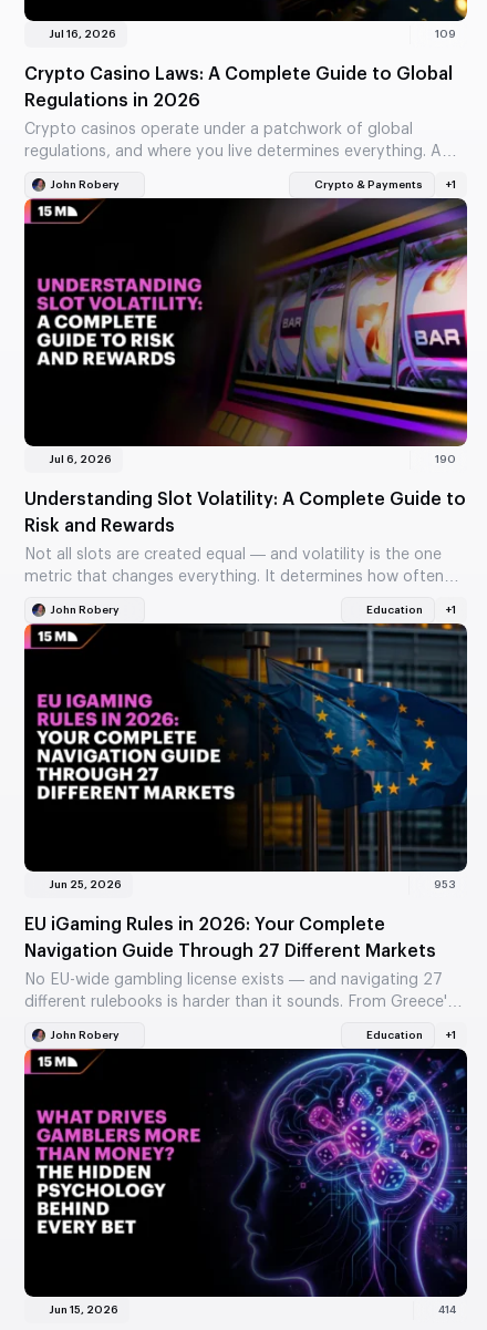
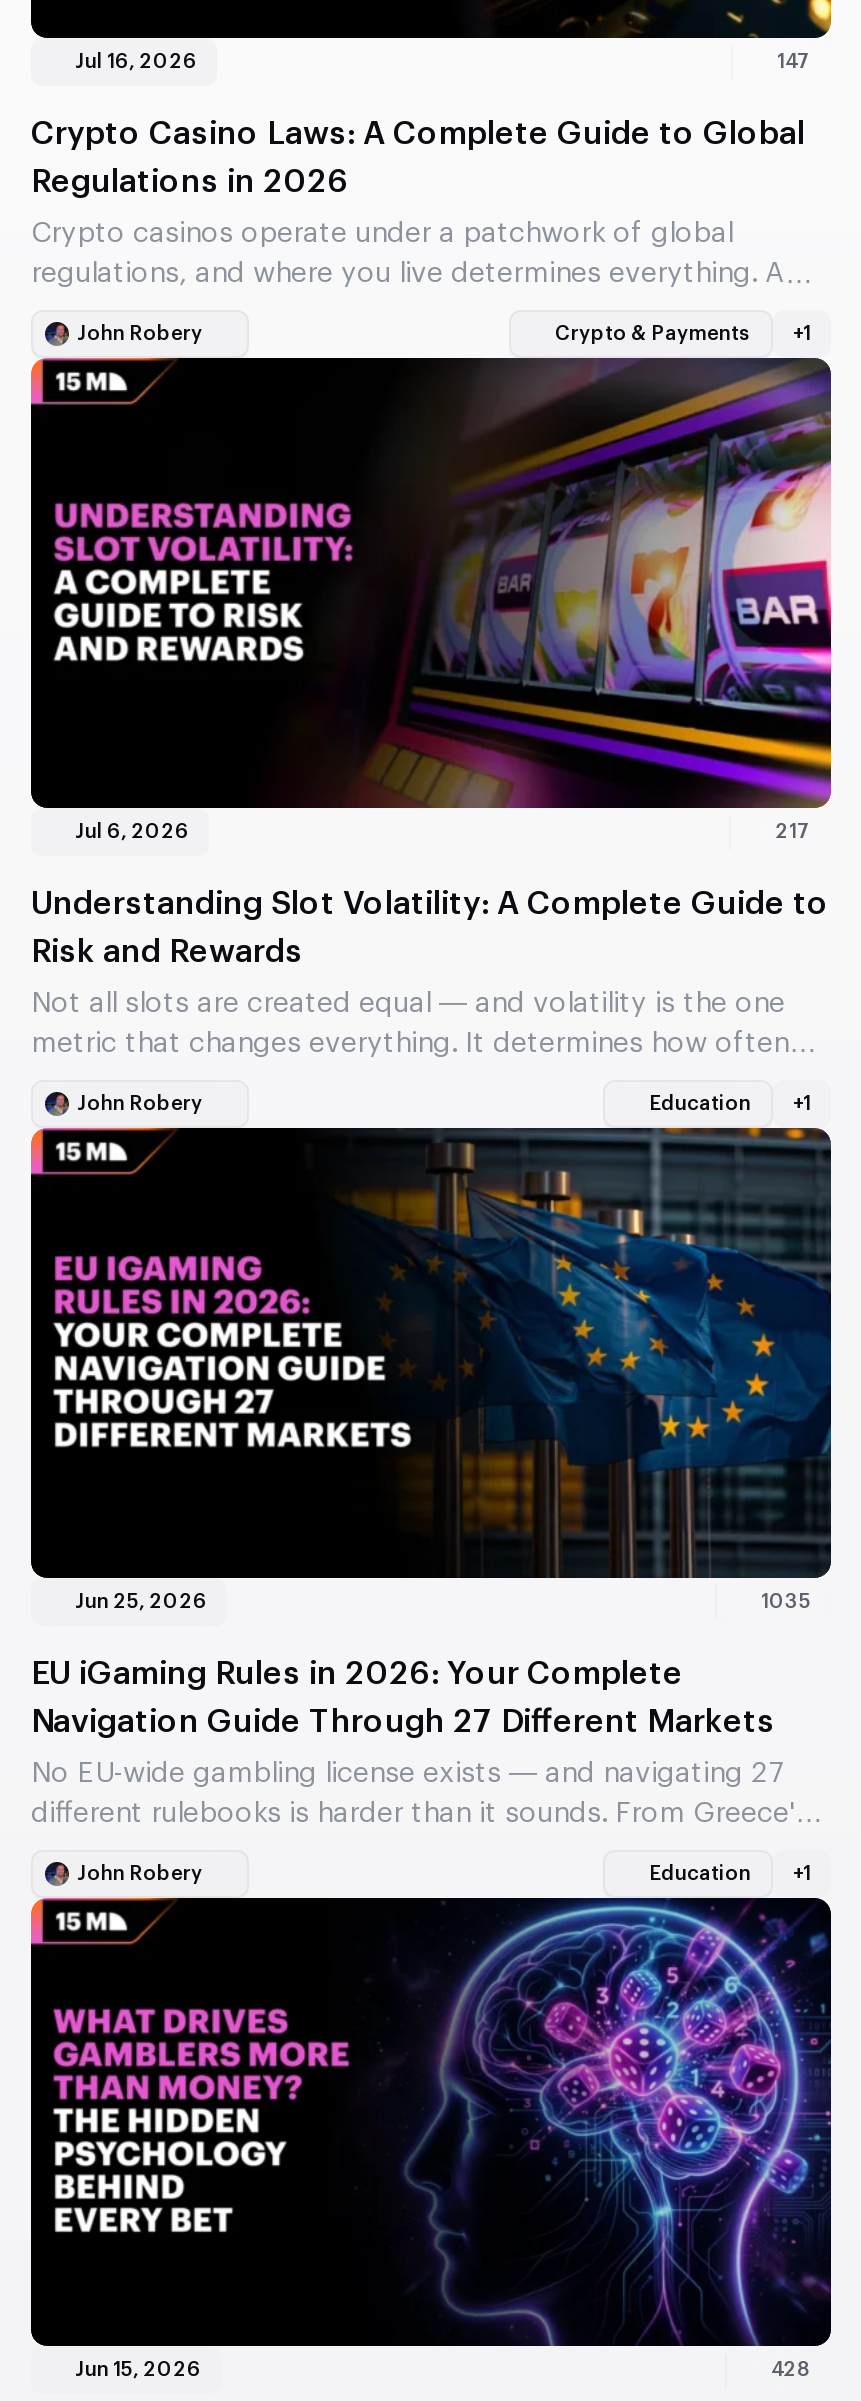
[435,29,456,40] 109 -> [777,53,811,73] 147
[435,454,456,466] 190 -> [775,822,811,842] 217
[434,880,456,891] 953 -> [761,1591,811,1611] 1035
[438,1305,456,1316] 414 -> [771,2361,811,2381] 428

